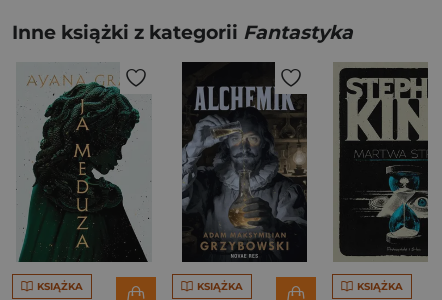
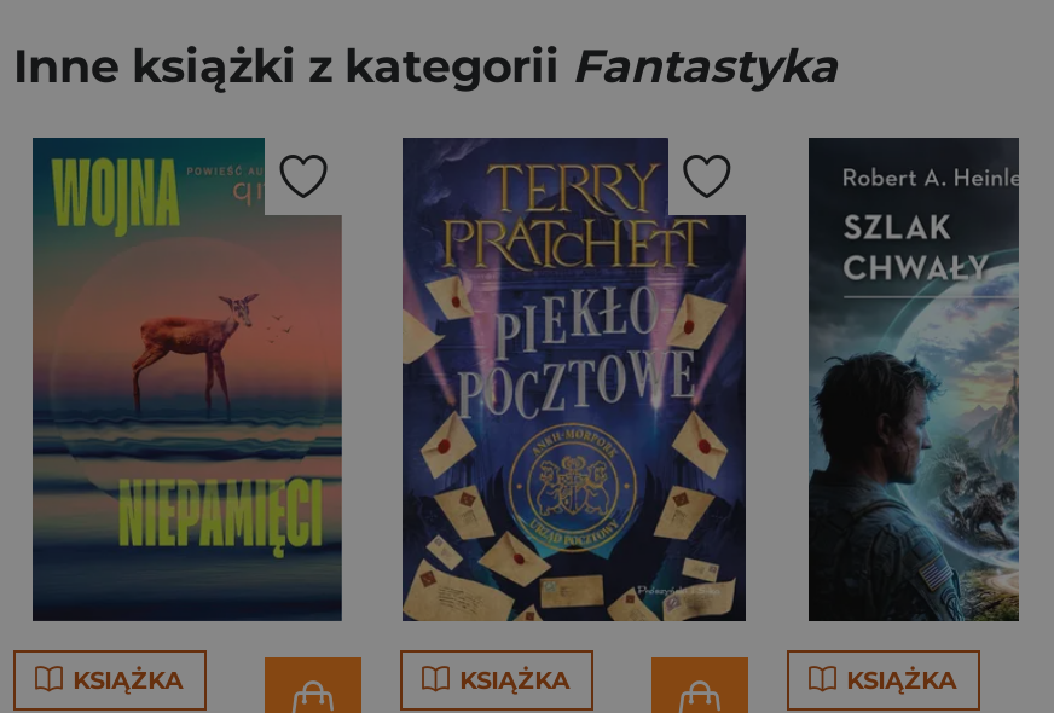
[16,62,152,262] [image] -> [25,135,347,621] [image]
[173,61,315,263] [image] -> [400,135,748,624] [image]
[333,62,429,262] [image] -> [792,135,1021,624] [image]

